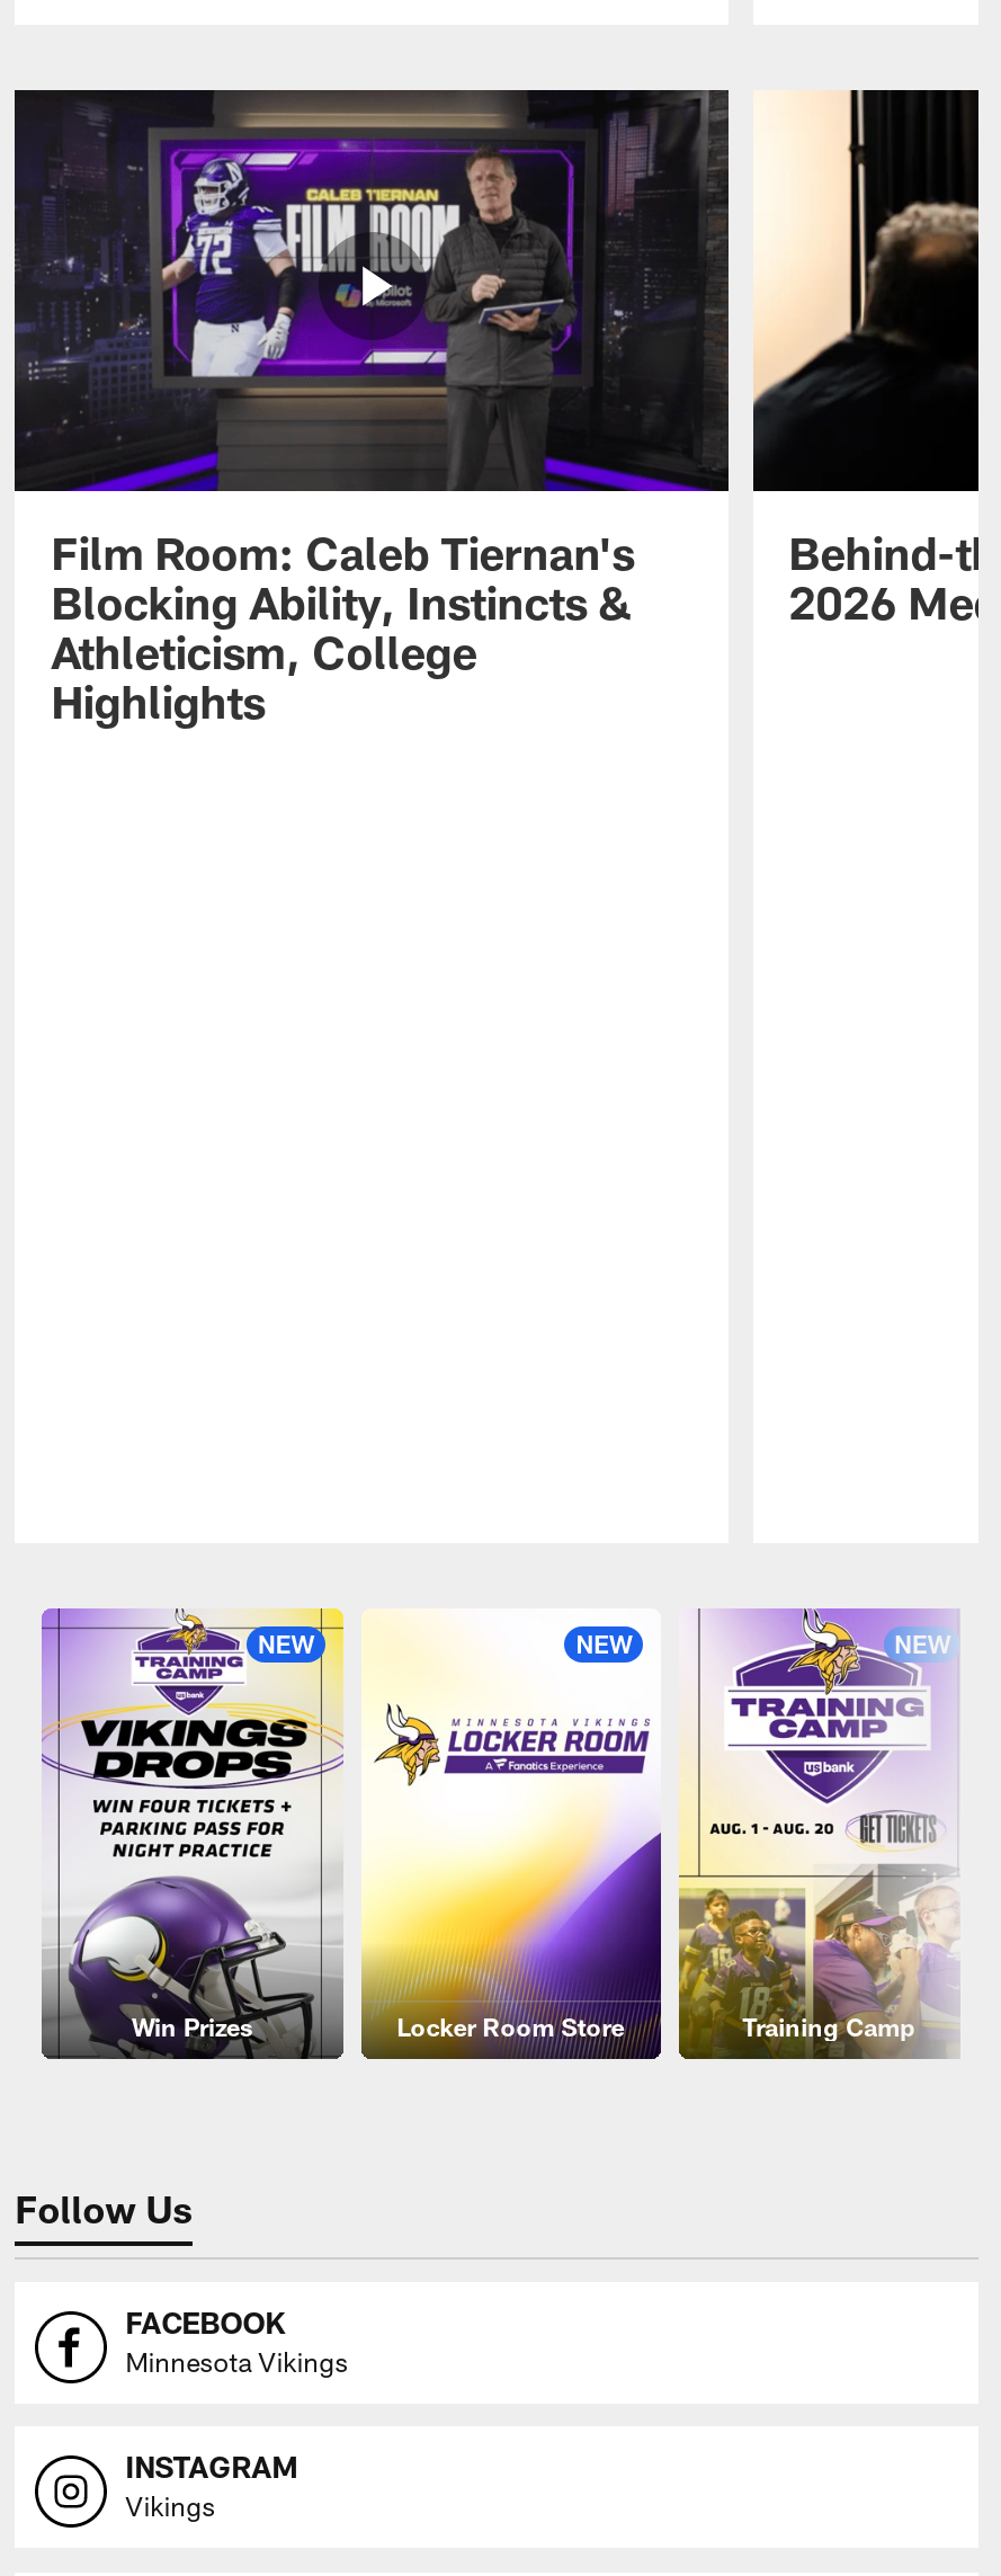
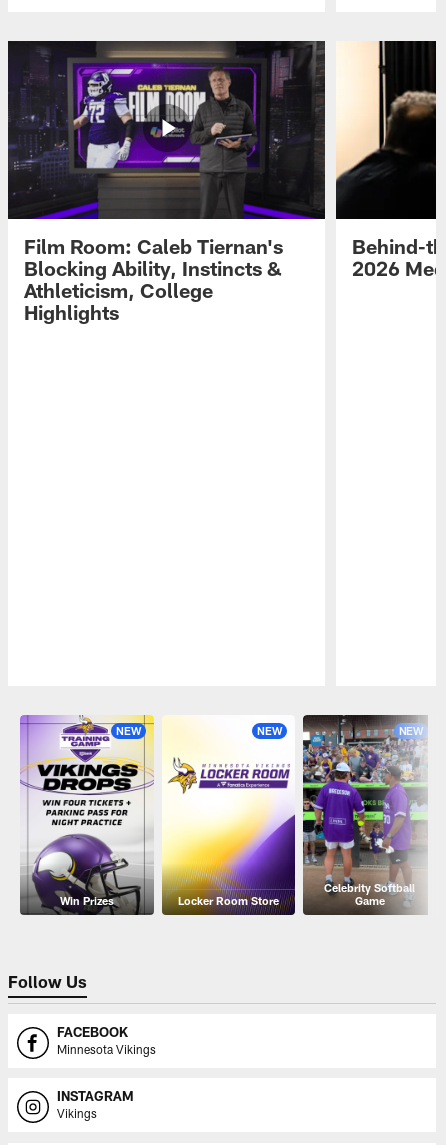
[679,1608,956,2054] [image] | Training Camp -> [302,714,427,914] [image] | Celebrity Softball | Game

